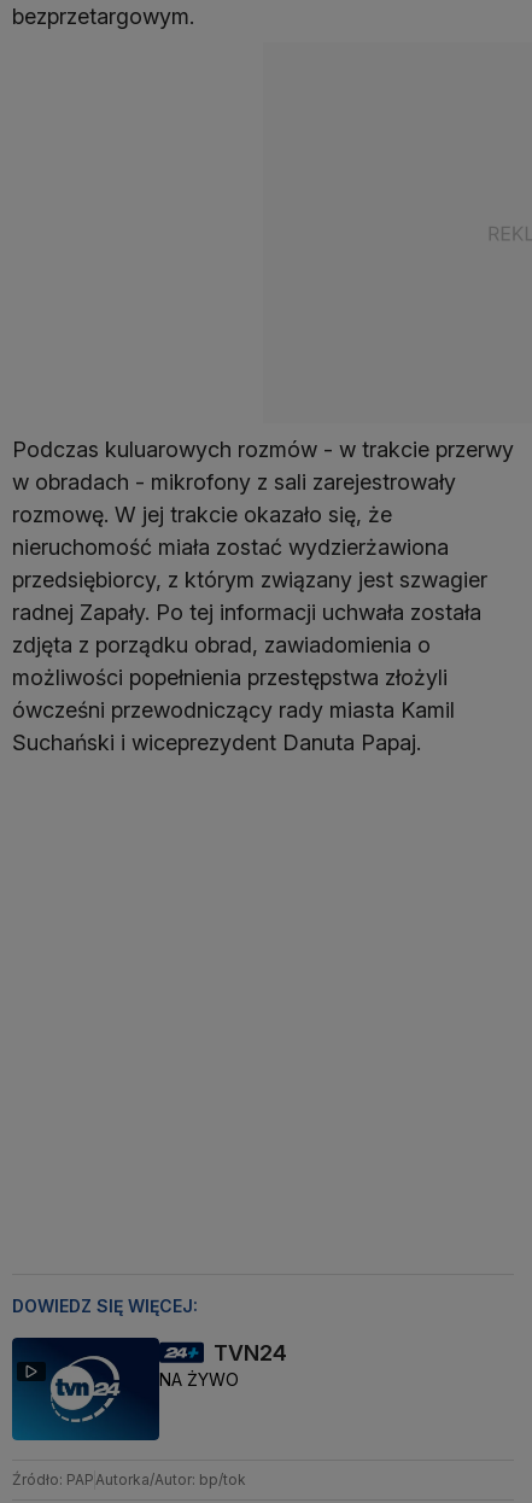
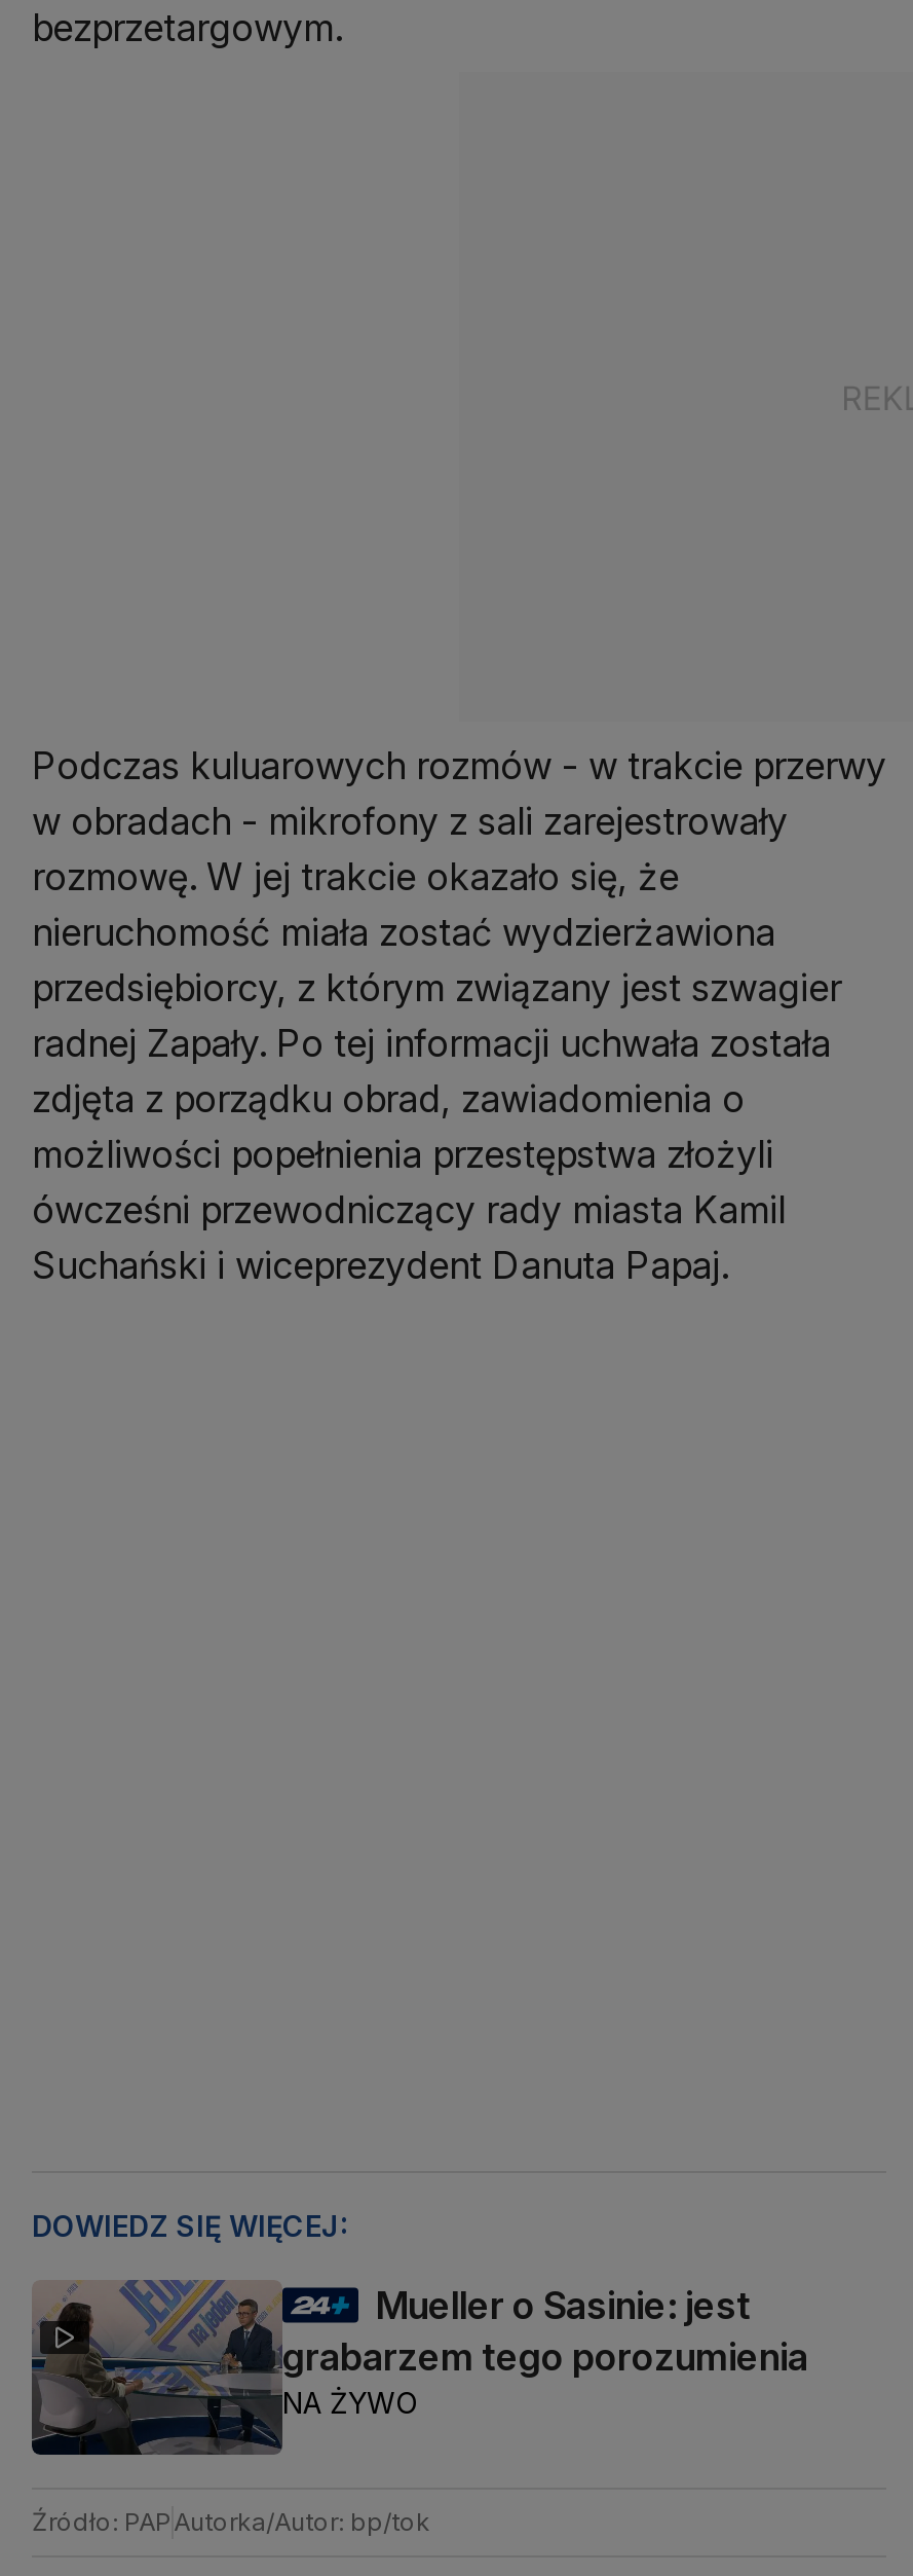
[11,1337,160,1441] [image] -> [30,2278,284,2457] [image]
[214,1340,287,1366] TVN24 -> [282,2284,808,2379] Mueller o Sasinie: jest | grabarzem tego porozumienia
moved [159,1369,239,1390] -> [282,2385,418,2420]: NA ŻYWO

